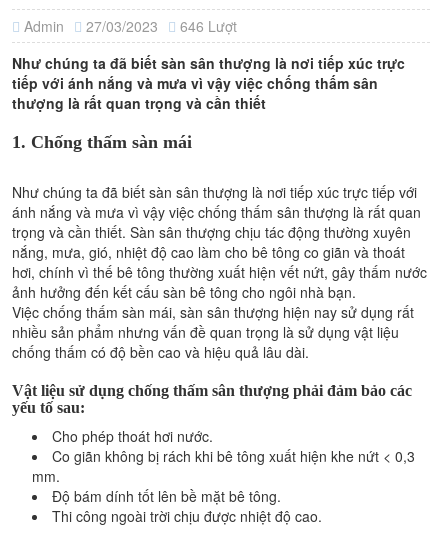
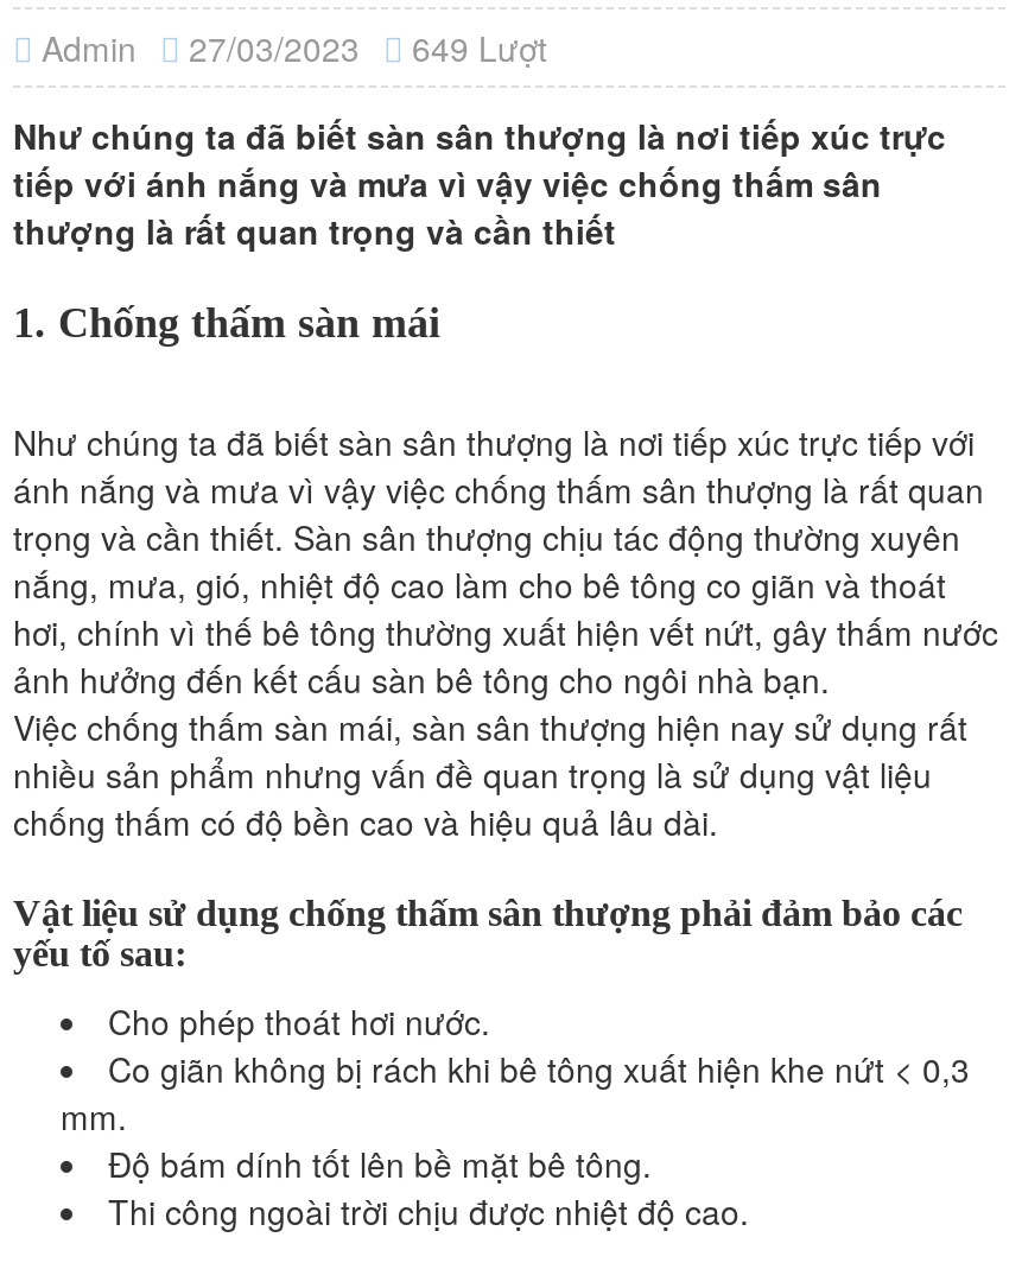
[24,16,237,36] Admin 27/03/2023 646 Lượt -> [42,24,547,71] Admin 27/03/2023 649 Lượt

